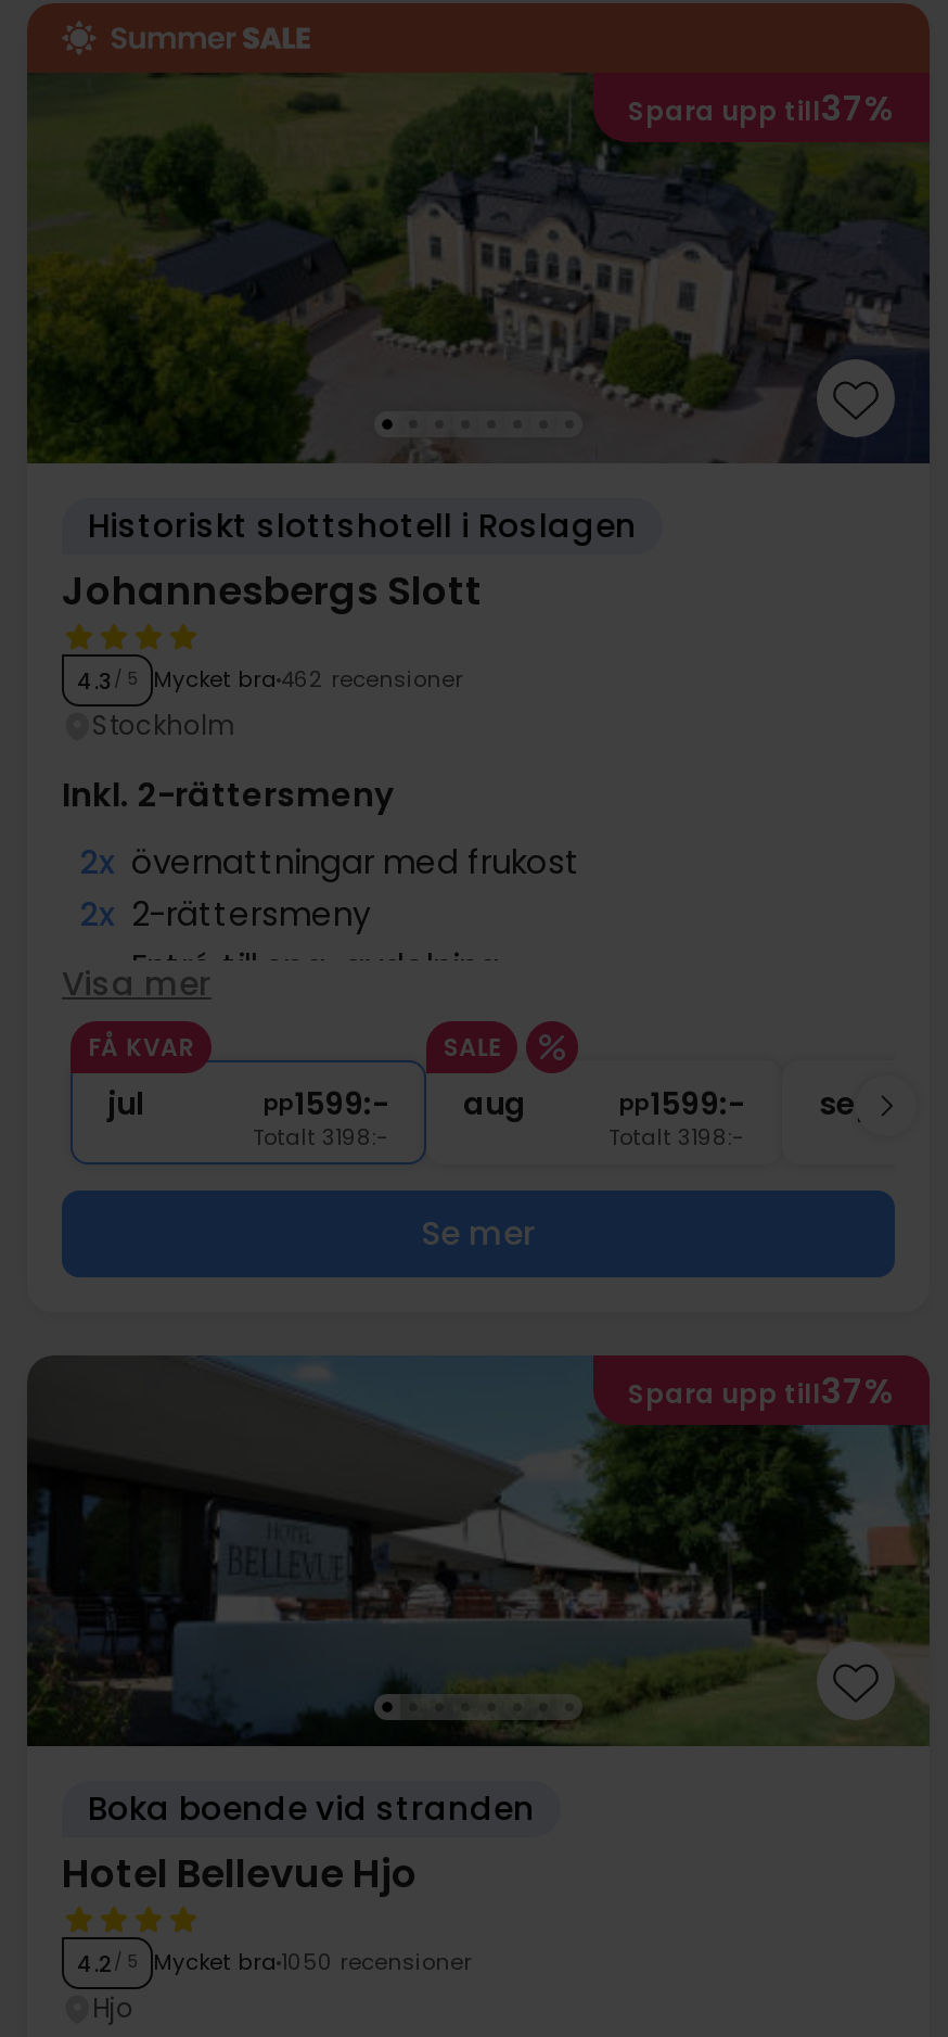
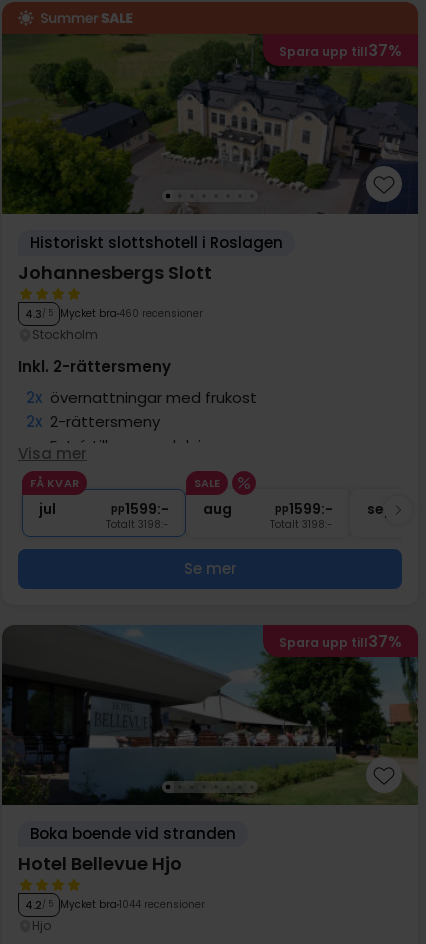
[77,663,463,697] 4.3/ 5 Mycket bra 462 recensioner -> [25,306,203,321] 4.3/ 5 Mycket bra 460 recensioner
[77,1946,472,1979] 4.2/ 5 Mycket bra 1050 recensioner -> [25,897,205,912] 4.2/ 5 Mycket bra 1044 recensioner

